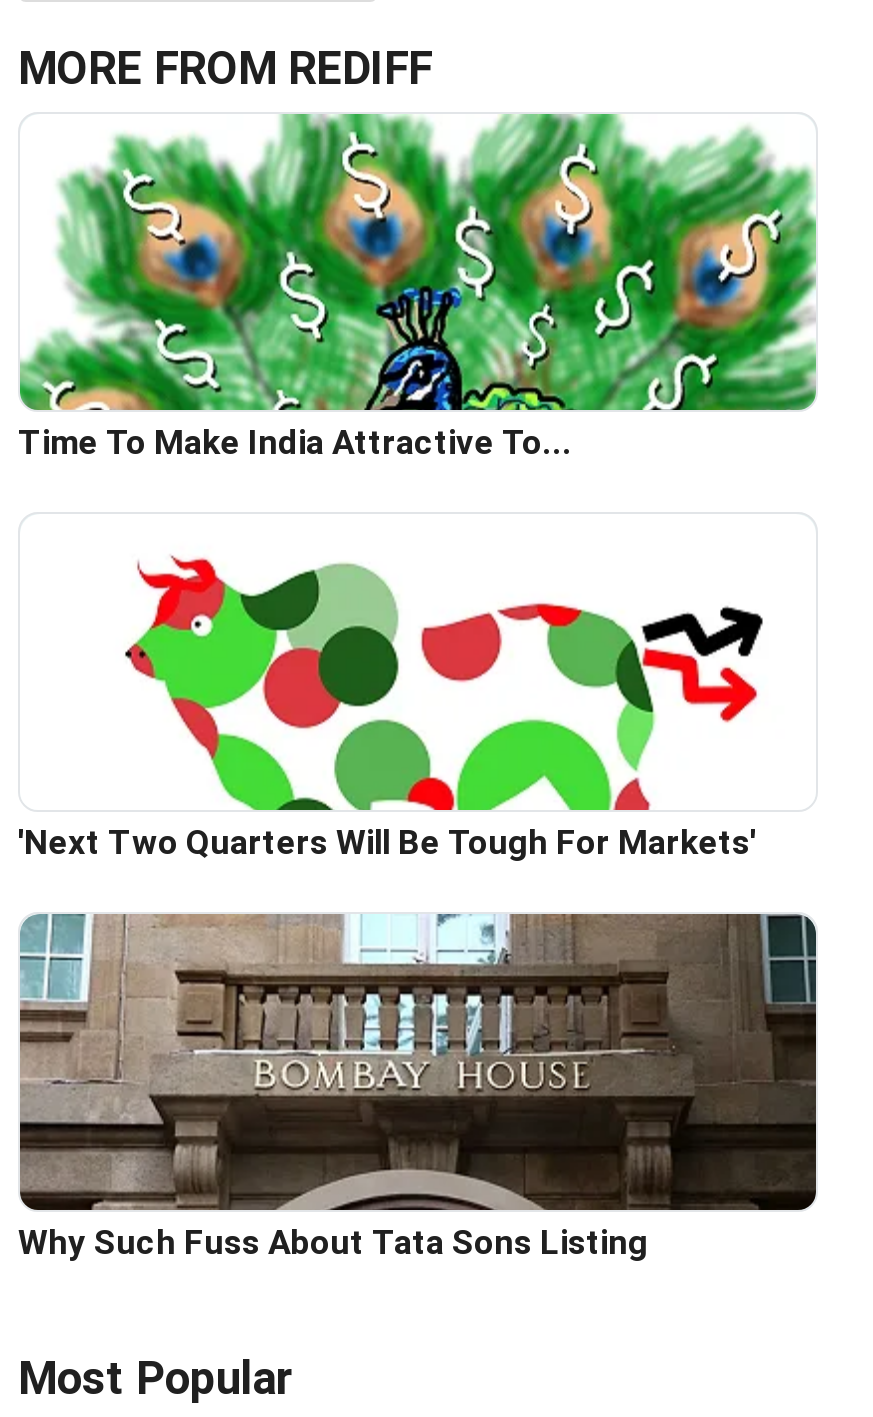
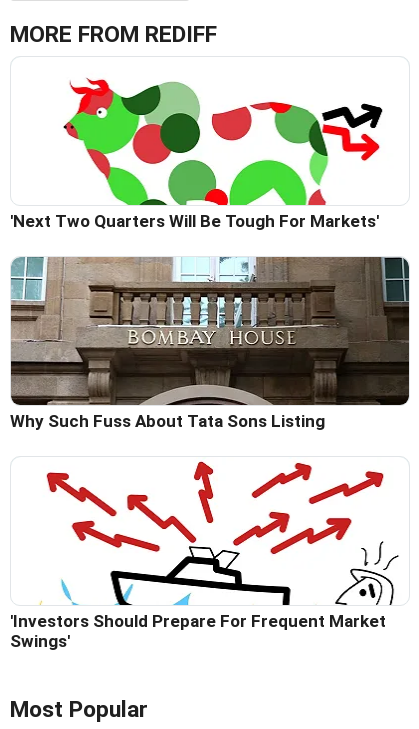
[18,112,818,462] [image] | Time To Make India Attractive To... -> none
moved [18,548,756,1262] -> [10,74,379,431]: [image] | 'Next Two Quarters Will Be Tough For Markets' | Why Such Fuss About Tata Sons Listing
none -> [10,461,399,651] [image] | 'Investors Should Prepare For Frequent Market | Swings'

